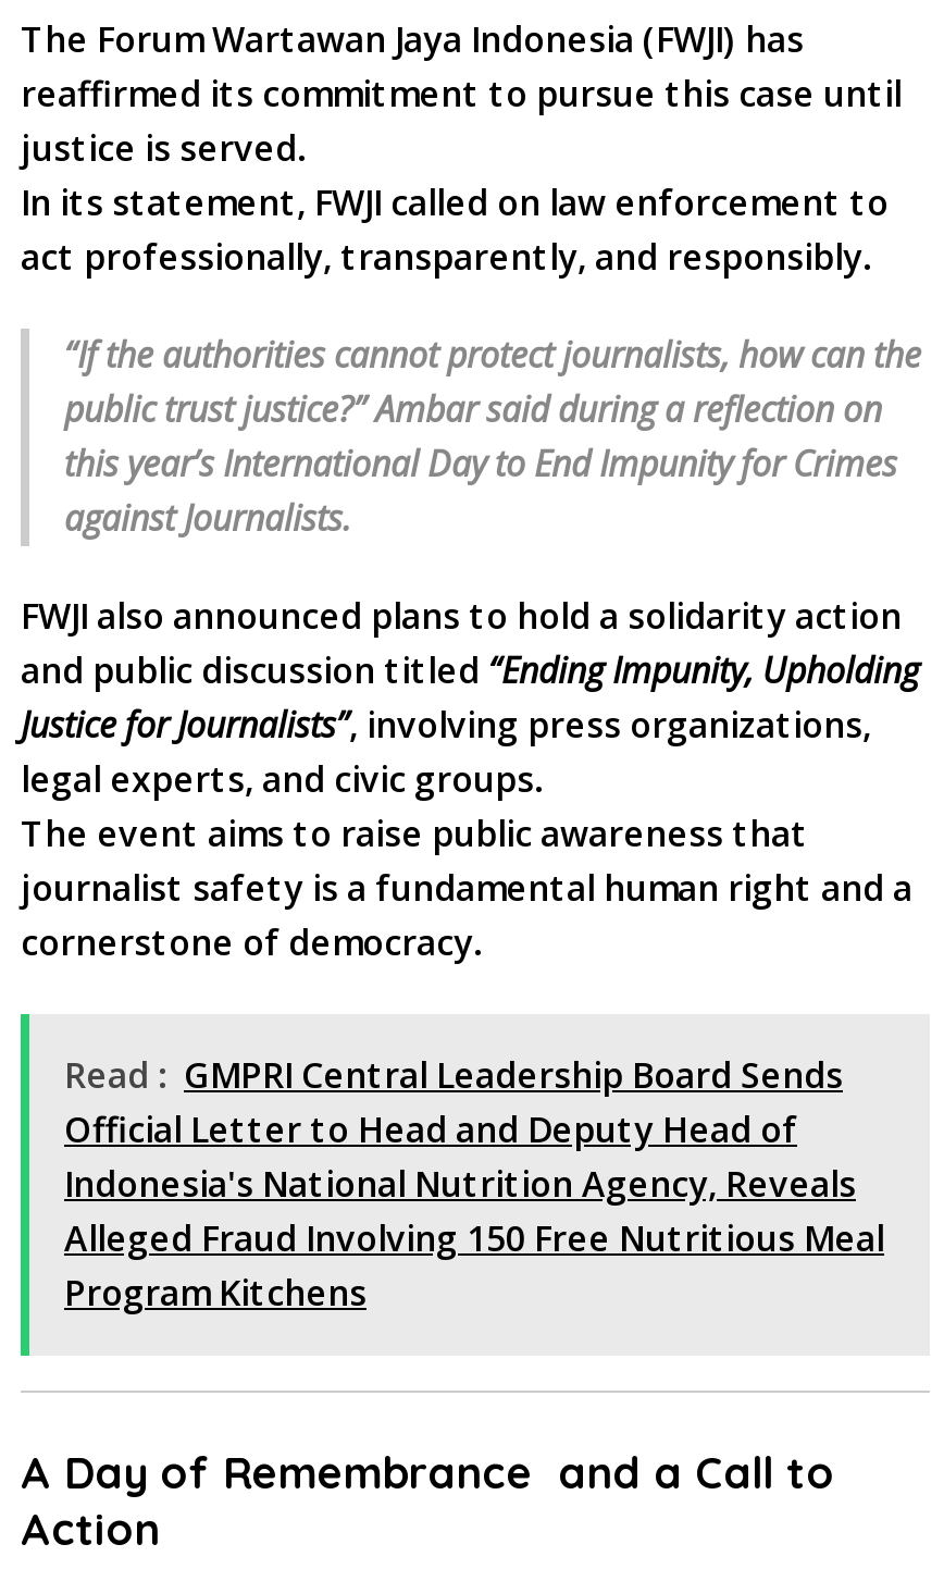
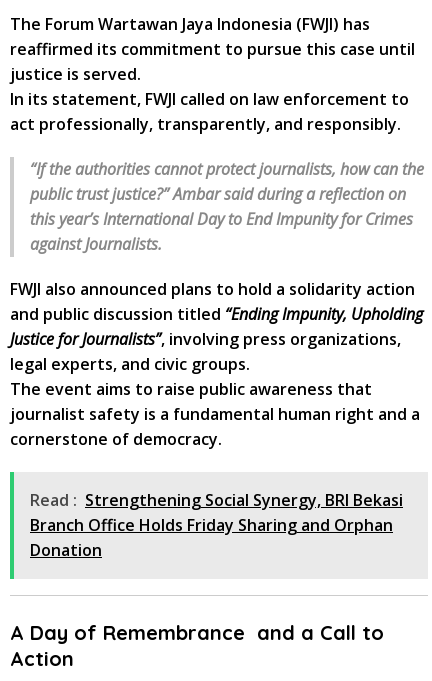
[64,1051,884,1316] Read : GMPRI Central Leadership Board Sends | Official Letter to Head and Deputy Head of | Indonesia's National Nutrition Agency, Reveals | Alleged Fraud Involving 150 Free Nutritious Meal | Program Kitchens -> [30,489,403,561] Read : Strengthening Social Synergy, BRI Bekasi | Branch Office Holds Friday Sharing and Orphan | Donation

